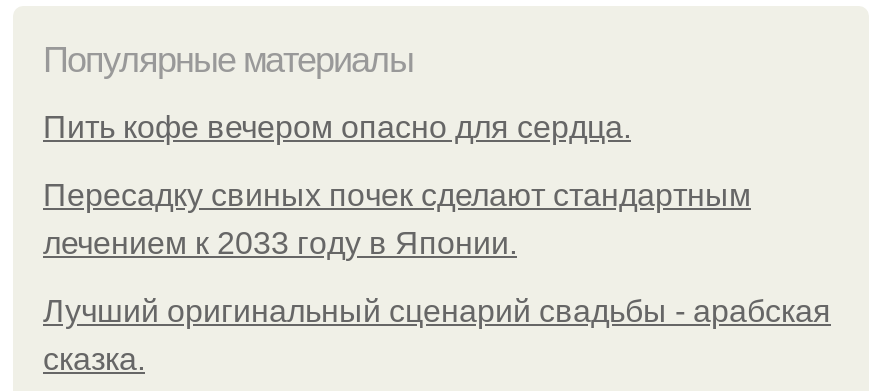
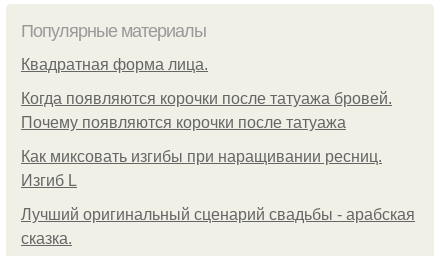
[43,110,751,260] Пить кофе вечером опасно для сердца. | Пересадку свиных почек сделают стандартным | лечением к 2033 году в Японии. -> [21,56,392,189] Квадратная форма лица. | Когда появляются корочки после татуажа бровей. | Почему появляются корочки после татуажа | Как миксовать изгибы при наращивании ресниц. | Изгиб L

